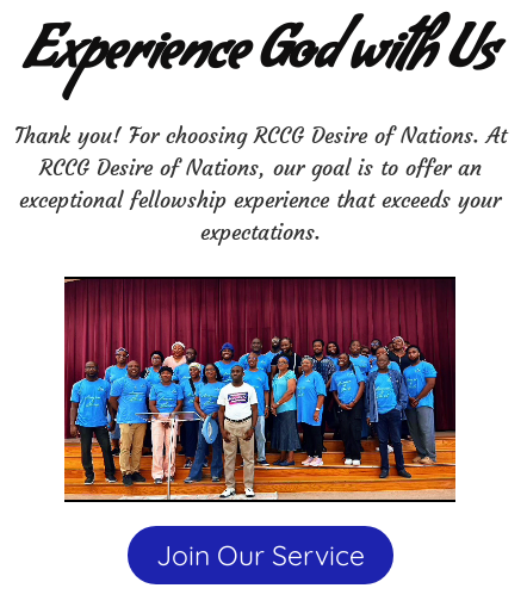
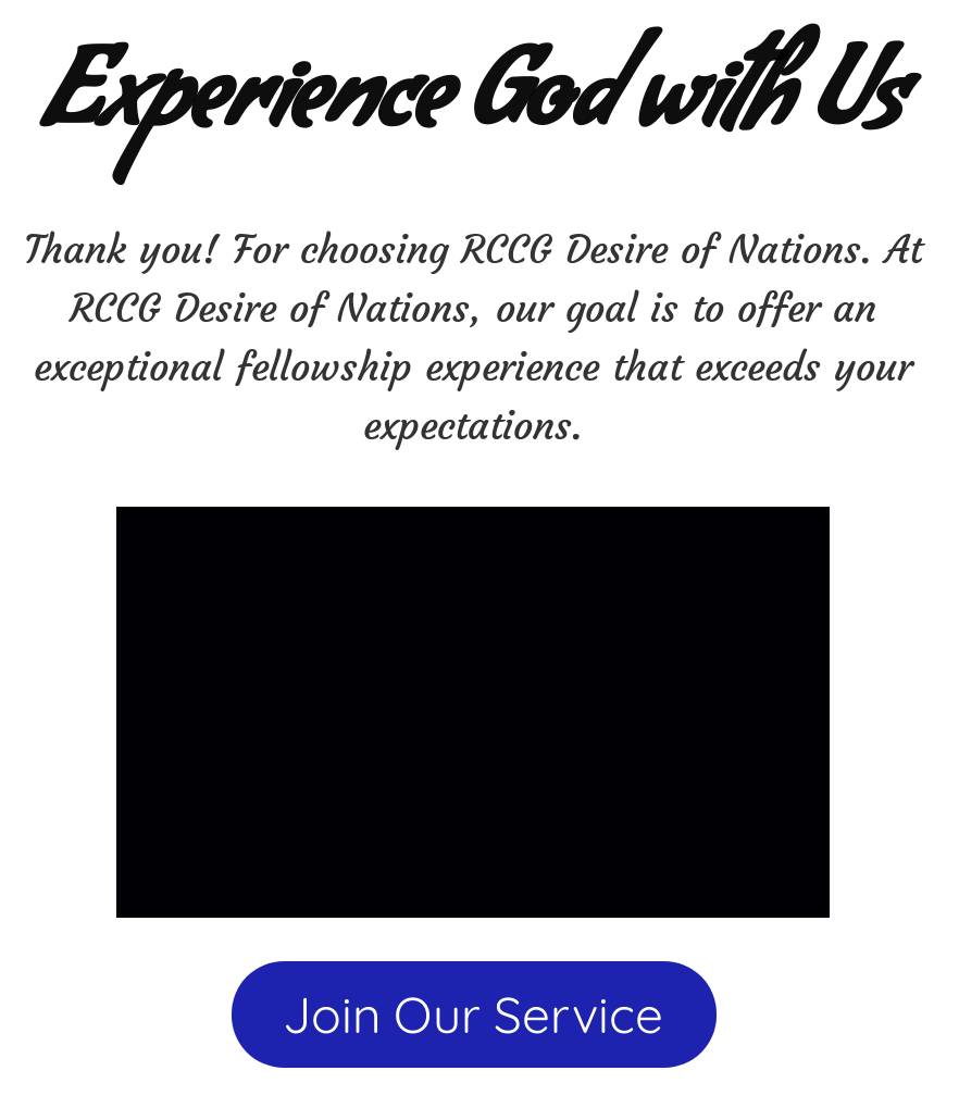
[63,278,457,500] [image] -> none

